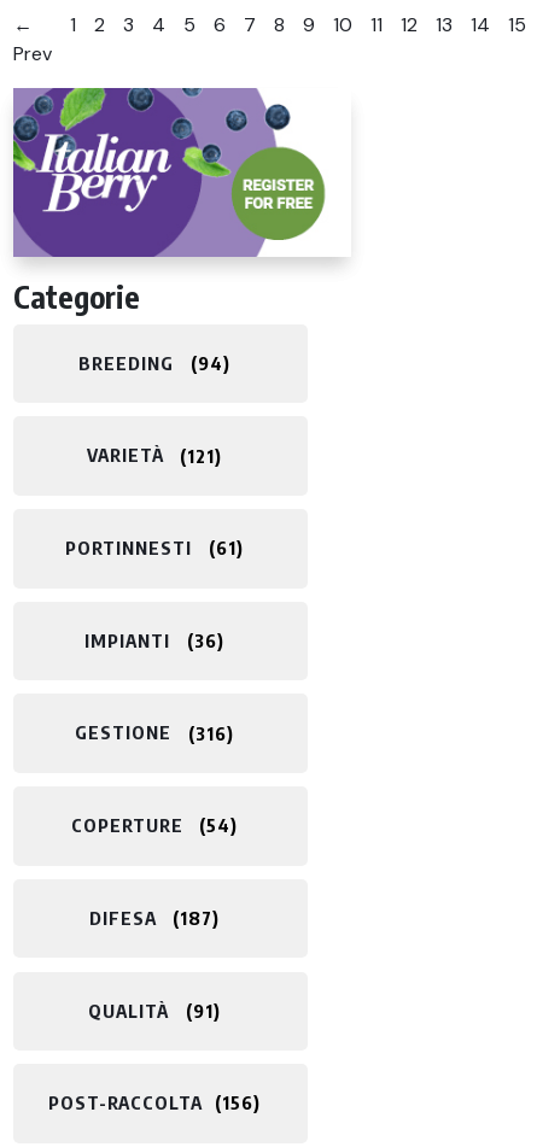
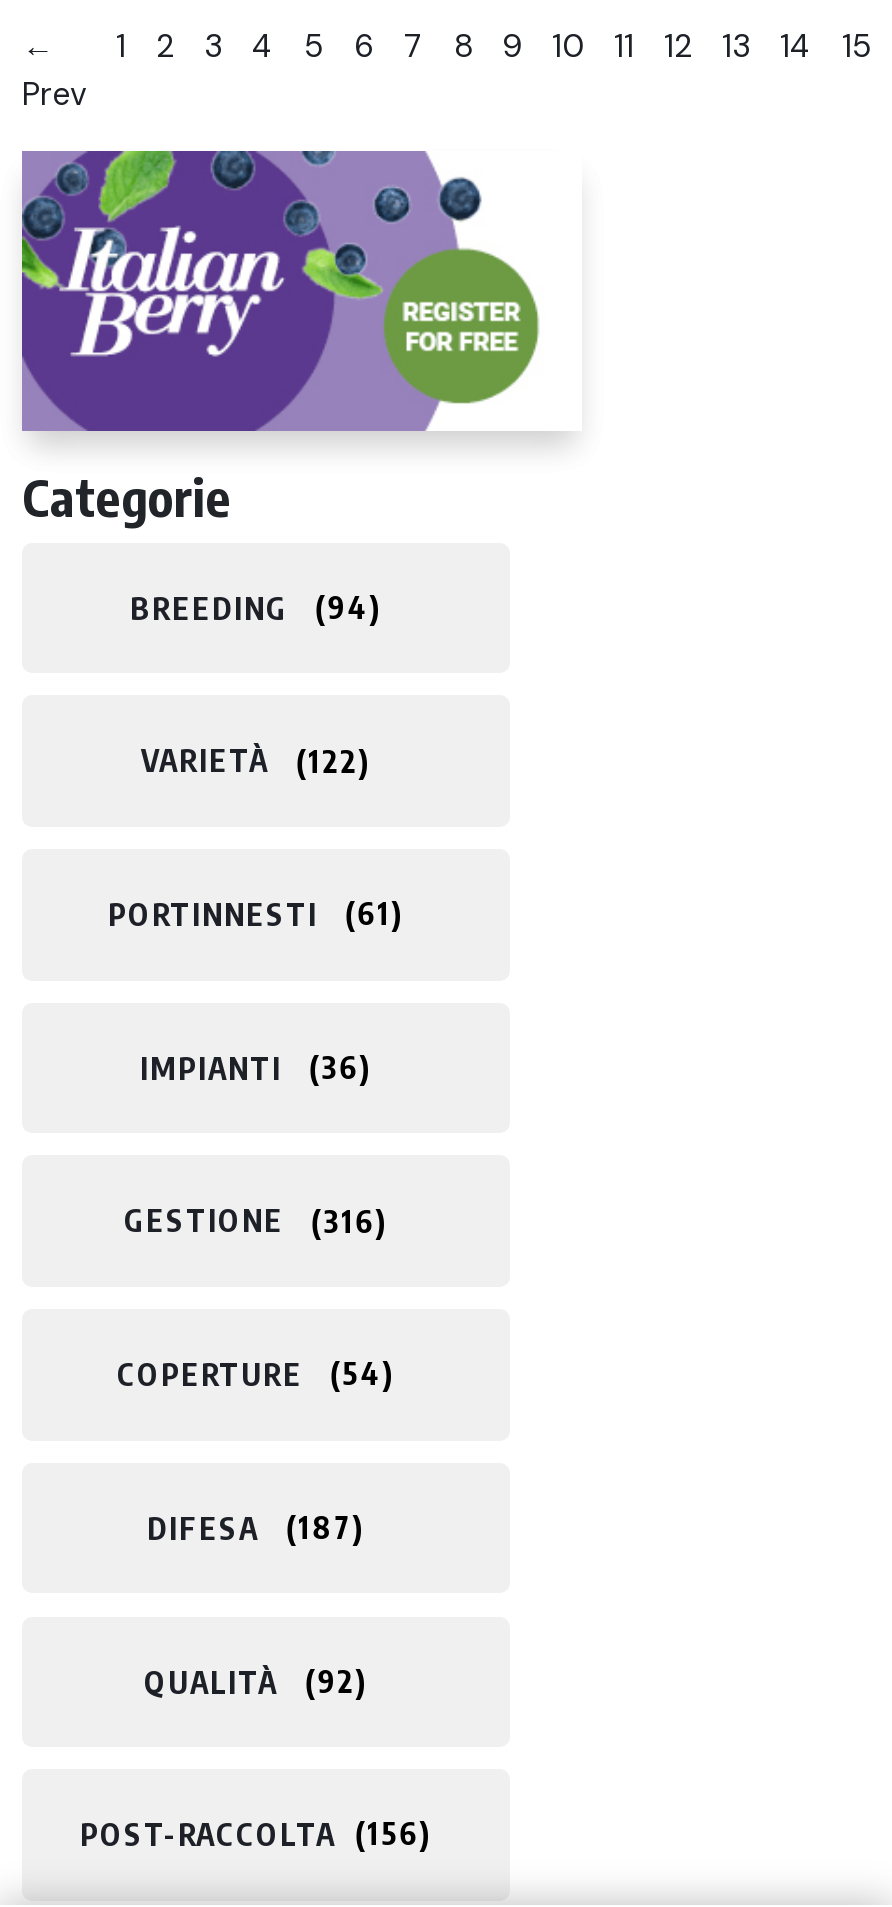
[86,445,215,466] VARIETÀ 121 -> [141,742,358,778] VARIETÀ 122
[88,1000,213,1021] QUALITÀ 91 -> [144,1663,356,1699] QUALITÀ 92

